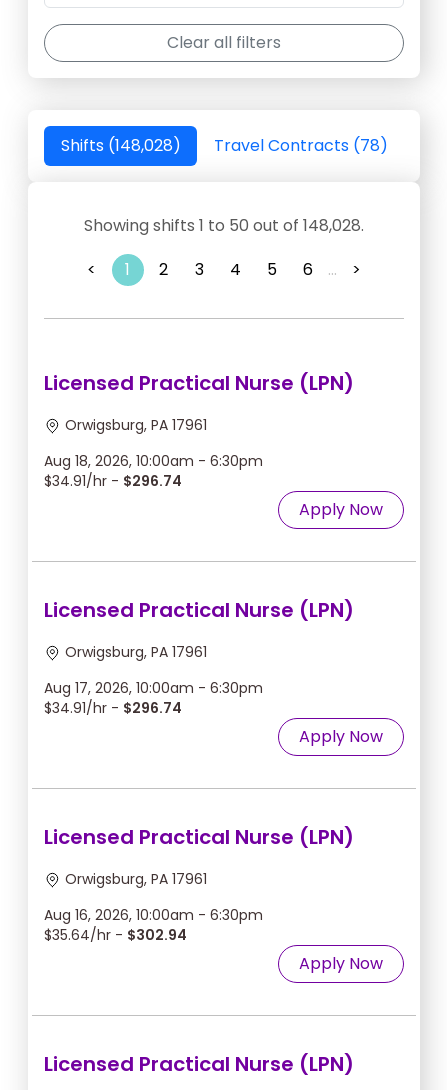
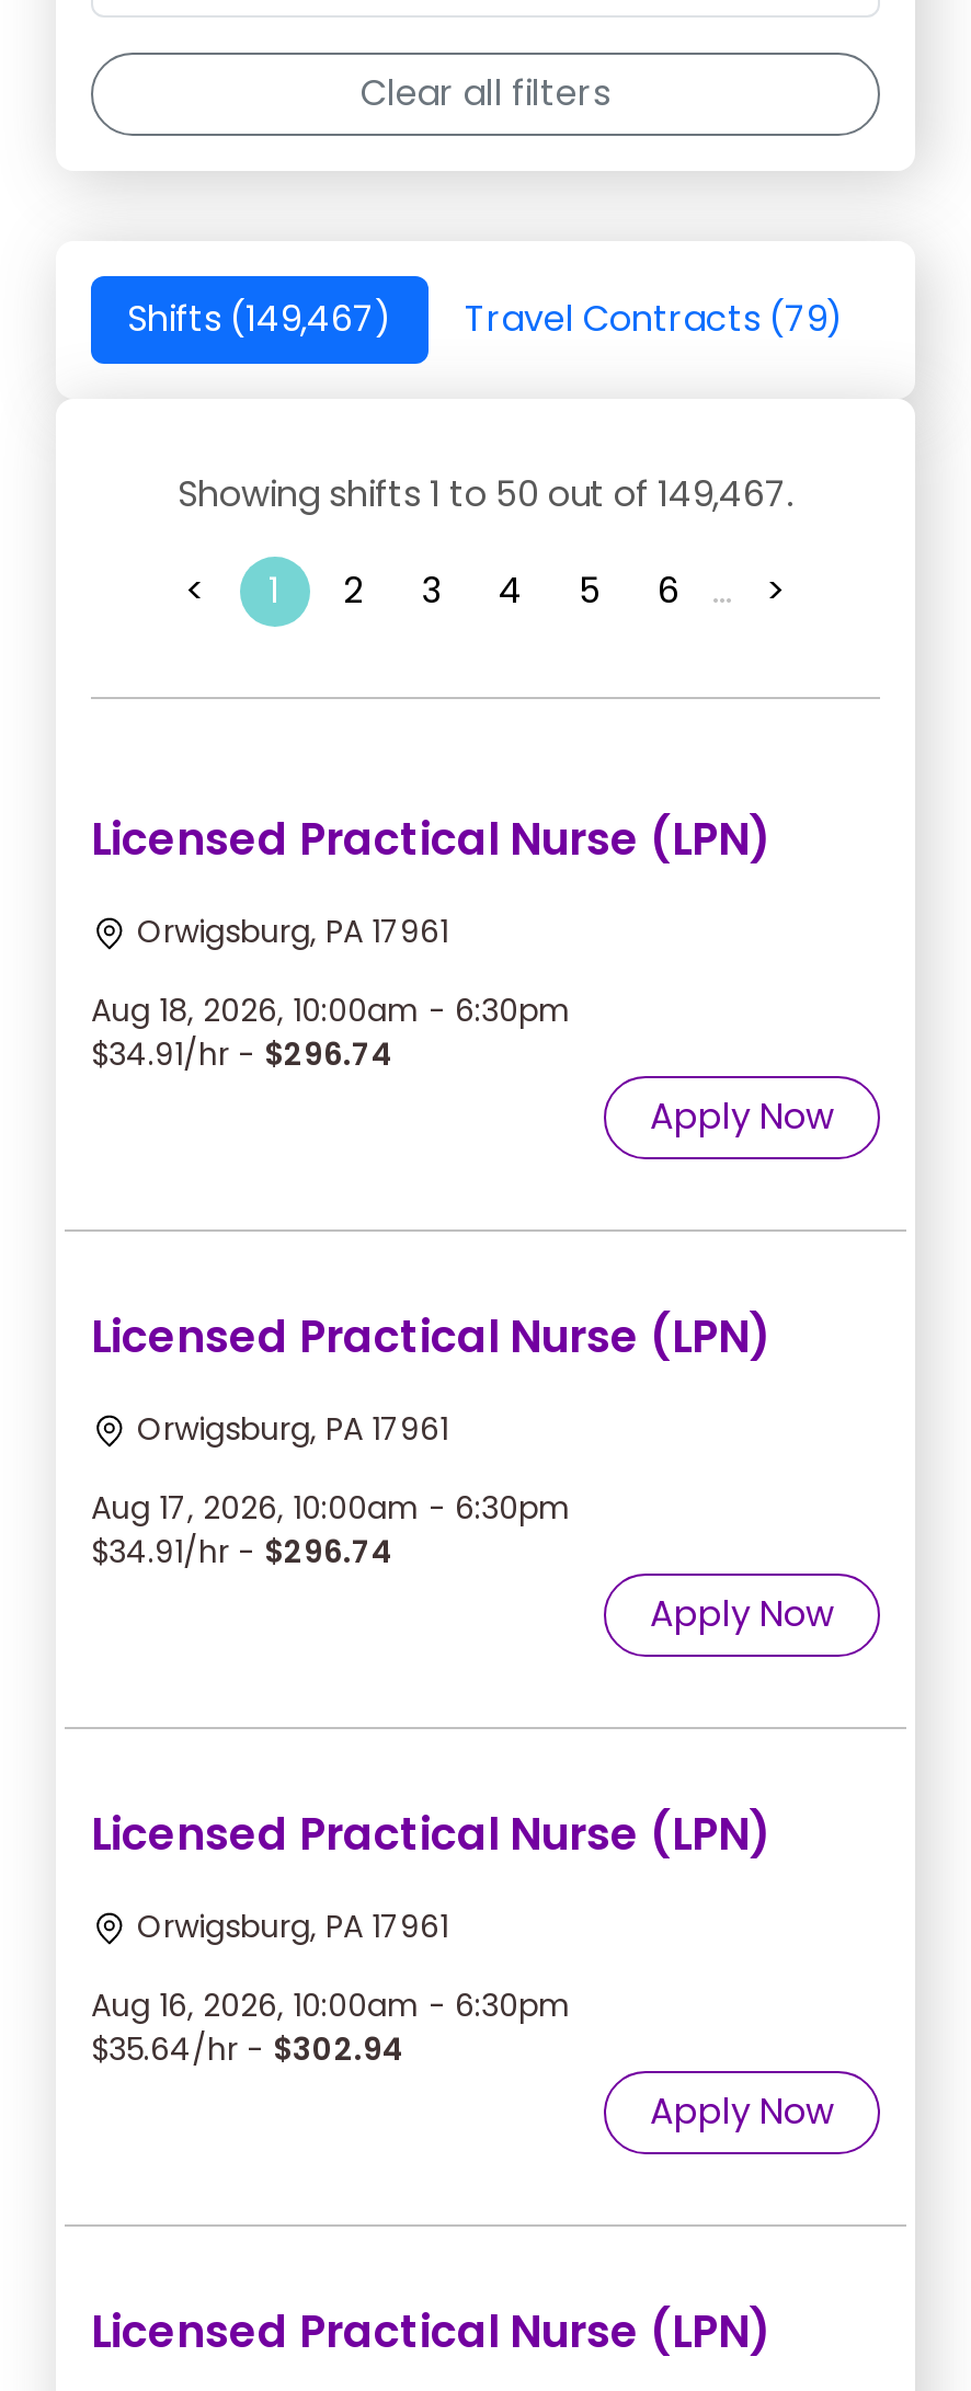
[60,134,180,157] Shifts (148,028) -> [127,294,392,345] Shifts (149,467)
[213,134,387,157] Travel Contracts (78) -> [465,294,844,345] Travel Contracts (79)
[84,214,364,237] Showing shifts 1 to 50 out of 148,028. -> [178,469,793,520] Showing shifts 1 to 50 out of 149,467.

